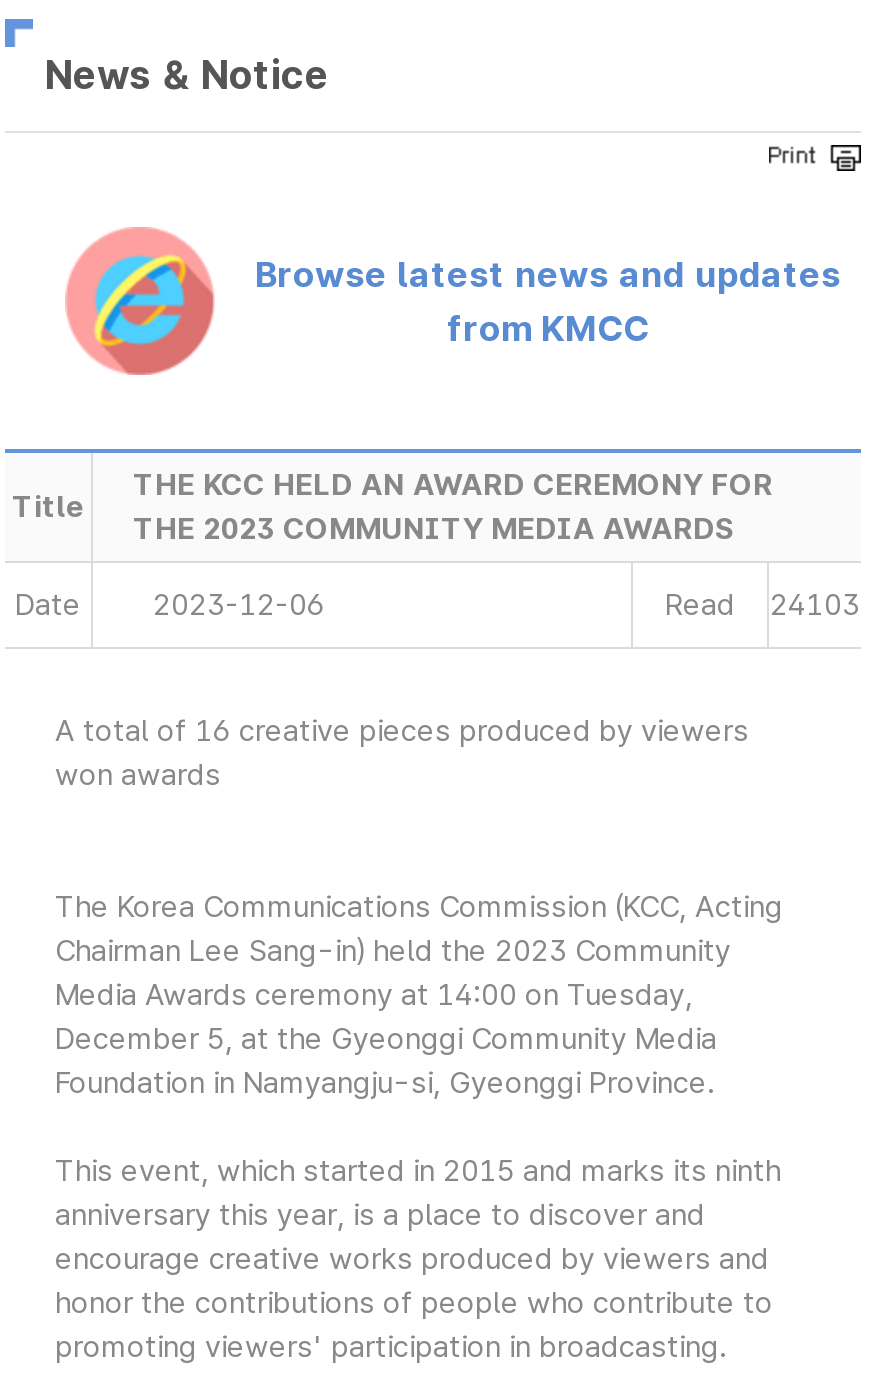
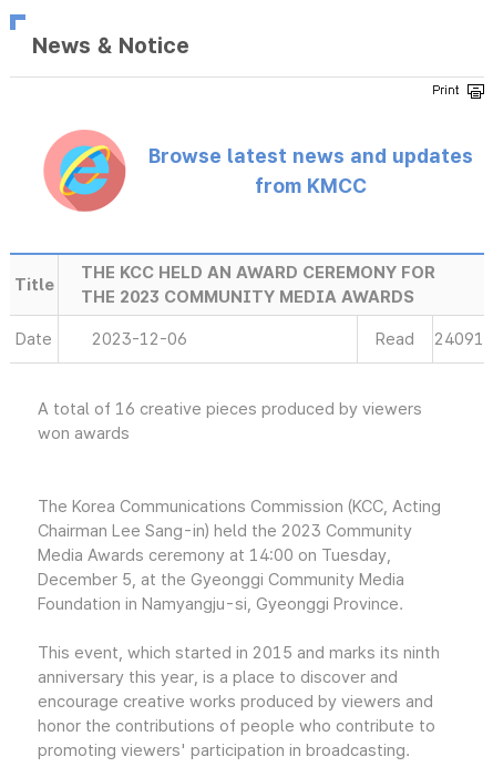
[665,587,860,623] Read 24103 -> [376,329,484,349] Read 24091

